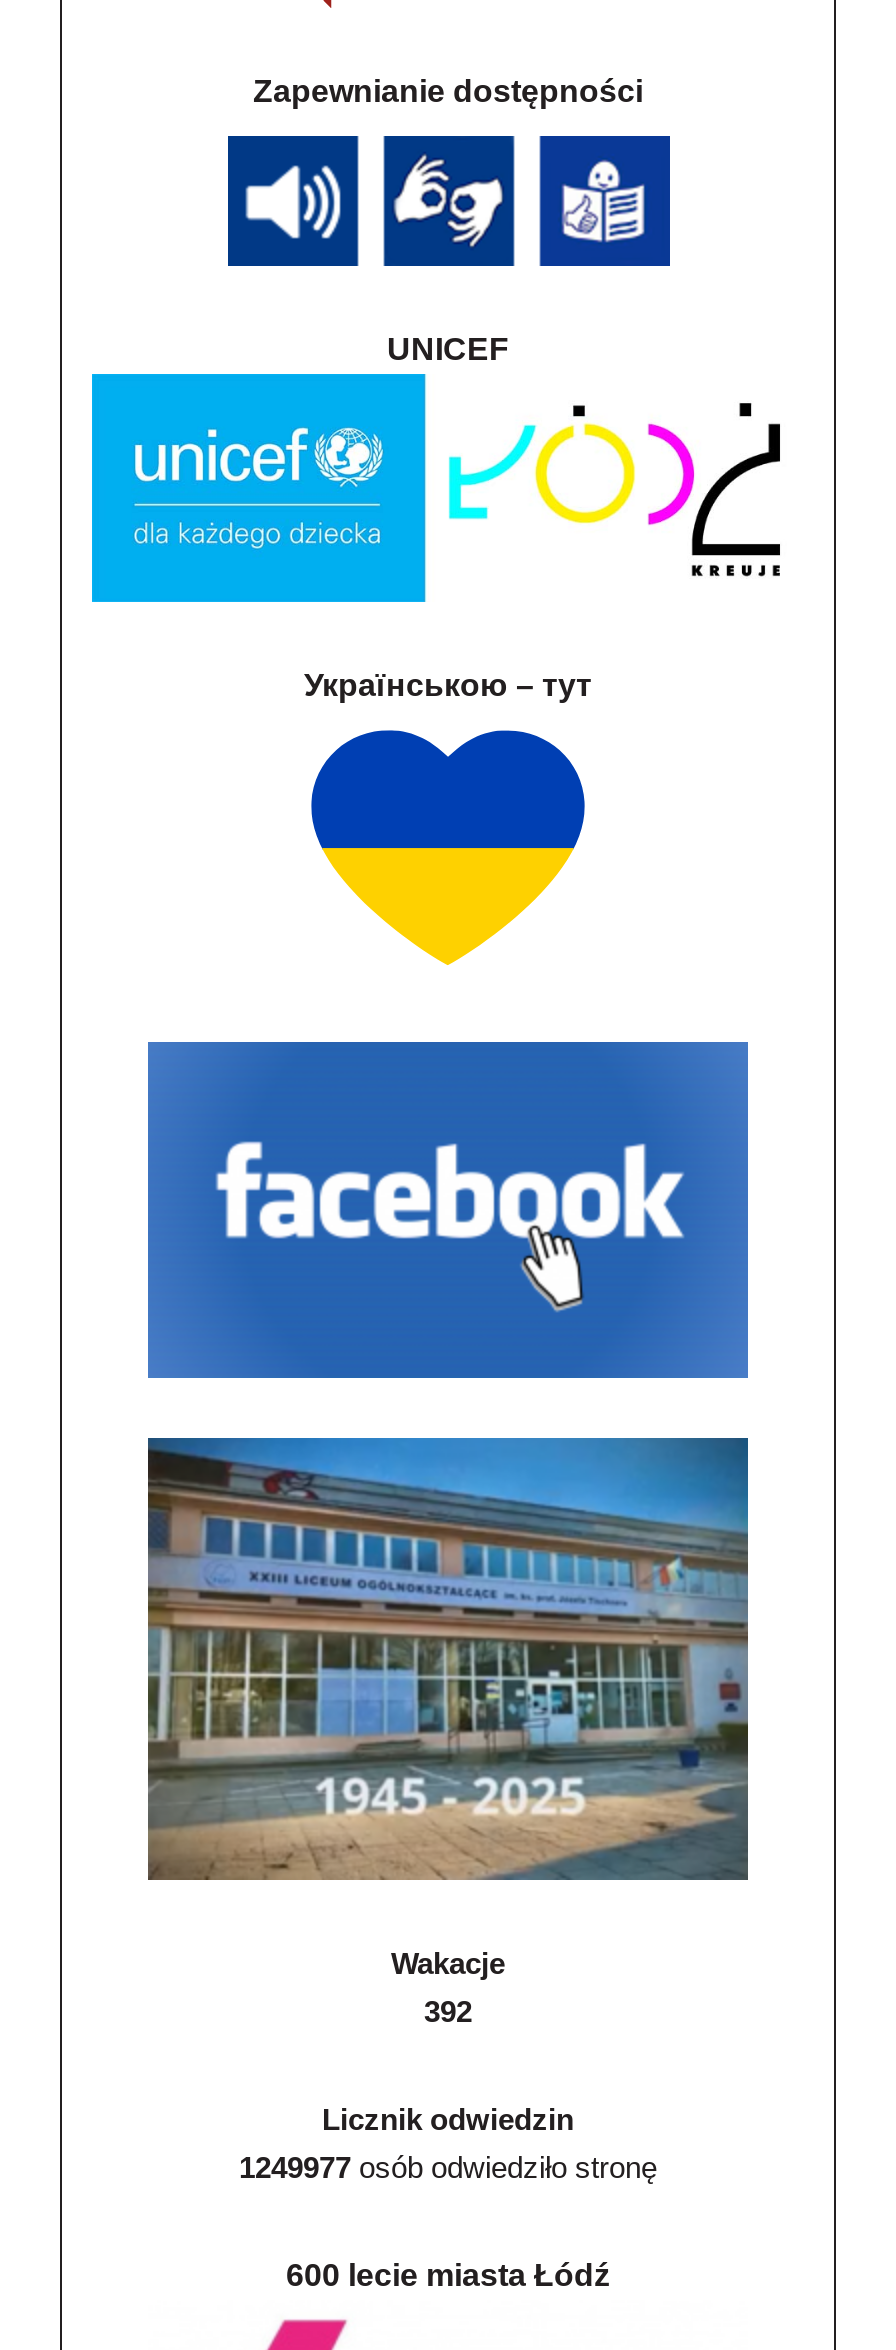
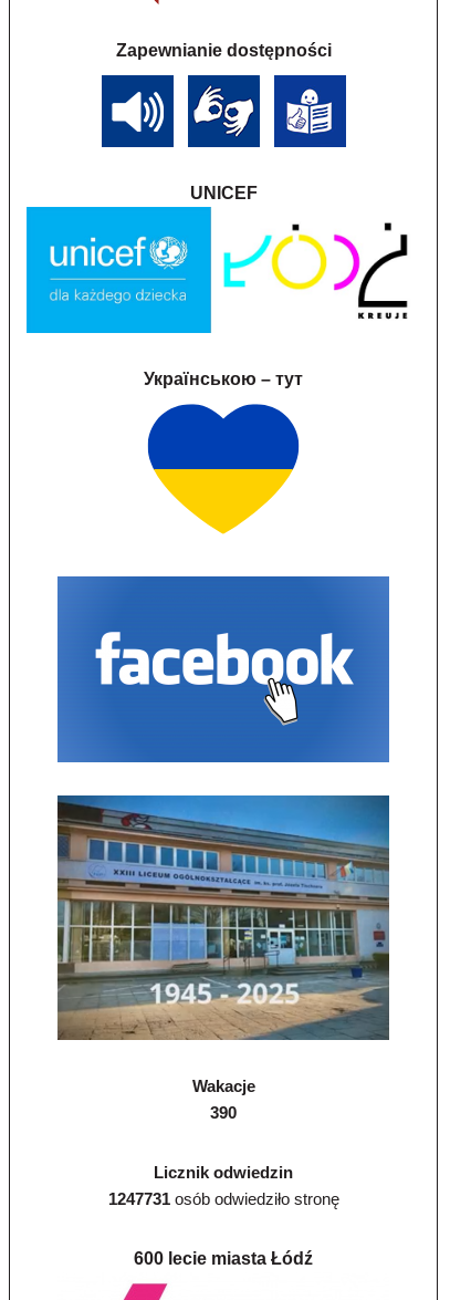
[424,1994,472,2028] 392 -> [210,1103,237,1122] 390
[239,2150,657,2184] 1249977 osób odwiedziło stronę -> [108,1190,339,1208] 1247731 osób odwiedziło stronę

